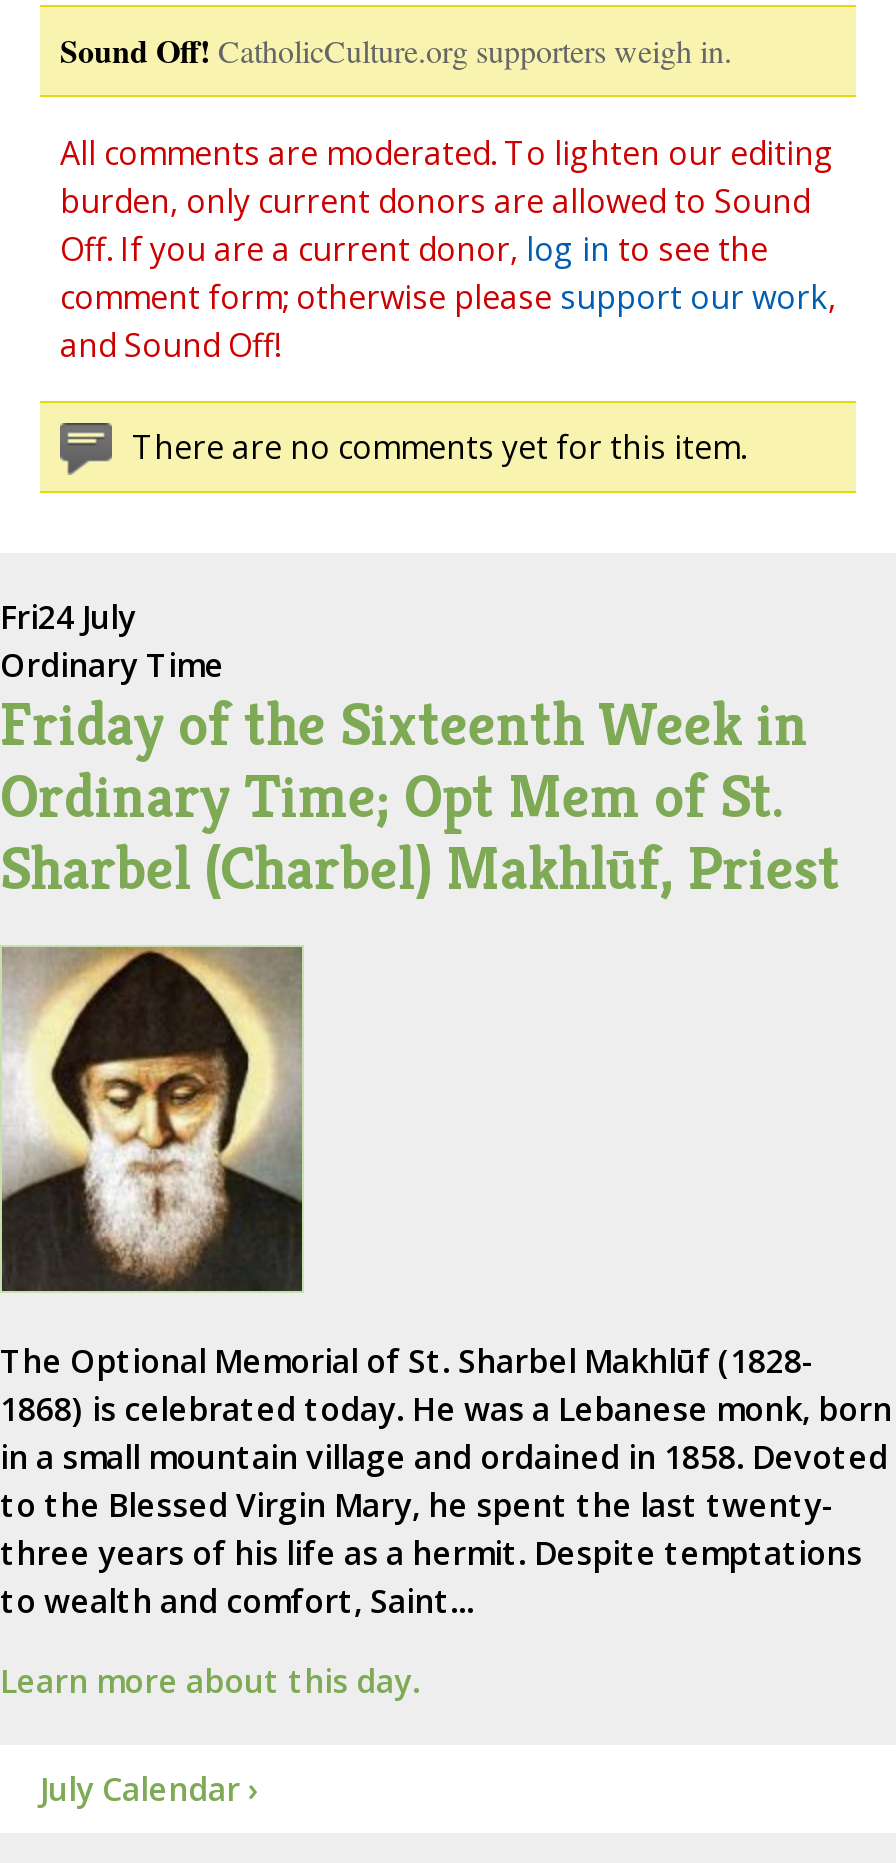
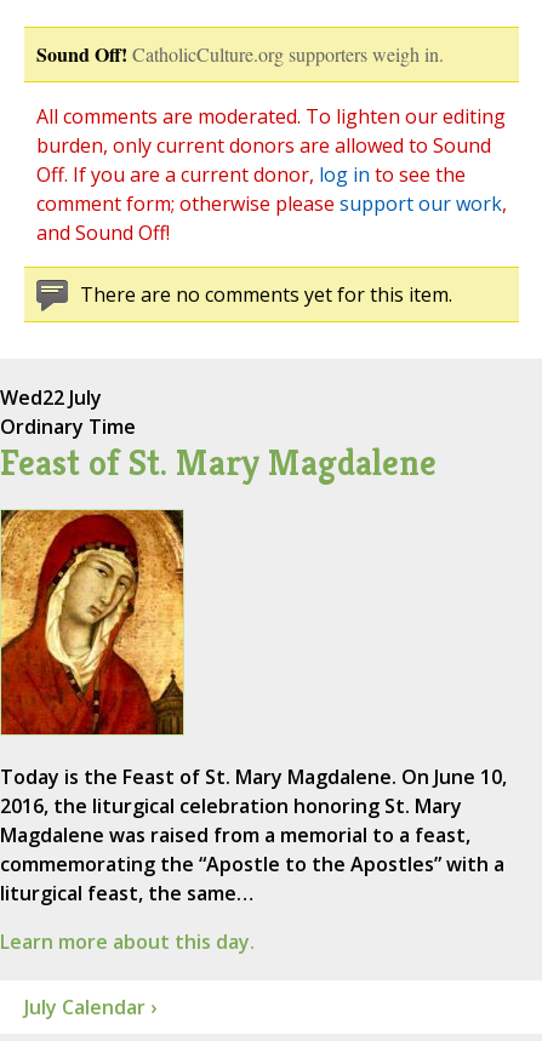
[0,595,136,639] Fri24 July -> [0,384,102,411] Wed22 July
[0,687,840,907] Friday of the Sixteenth Week in | Ordinary Time; Opt Mem of St. | Sharbel (Charbel) Makhlūf, Priest -> [0,440,437,486] Feast of St. Mary Magdalene
[6,945,304,1207] [image] -> [4,583,184,726] [image]
[0,1339,892,1623] The Optional Memorial of St. Sharbel Makhlūf (1828- | 1868) is celebrated today. He was a Lebanese monk, born | in a small mountain village and ordained in 1858. Devoted | to the Blessed Virgin Mary, he spent the last twenty- | three years of his life as a hermit. Despite temptations | to wealth and comfort, Saint… -> [0,764,507,907] Today is the Feast of St. Mary Magdalene. On June 10, | 2016, the liturgical celebration honoring St. Mary | Magdalene was raised from a memorial to a feast, | commemorating the “Apostle to the Apostles” with a | liturgical feast, the same…

